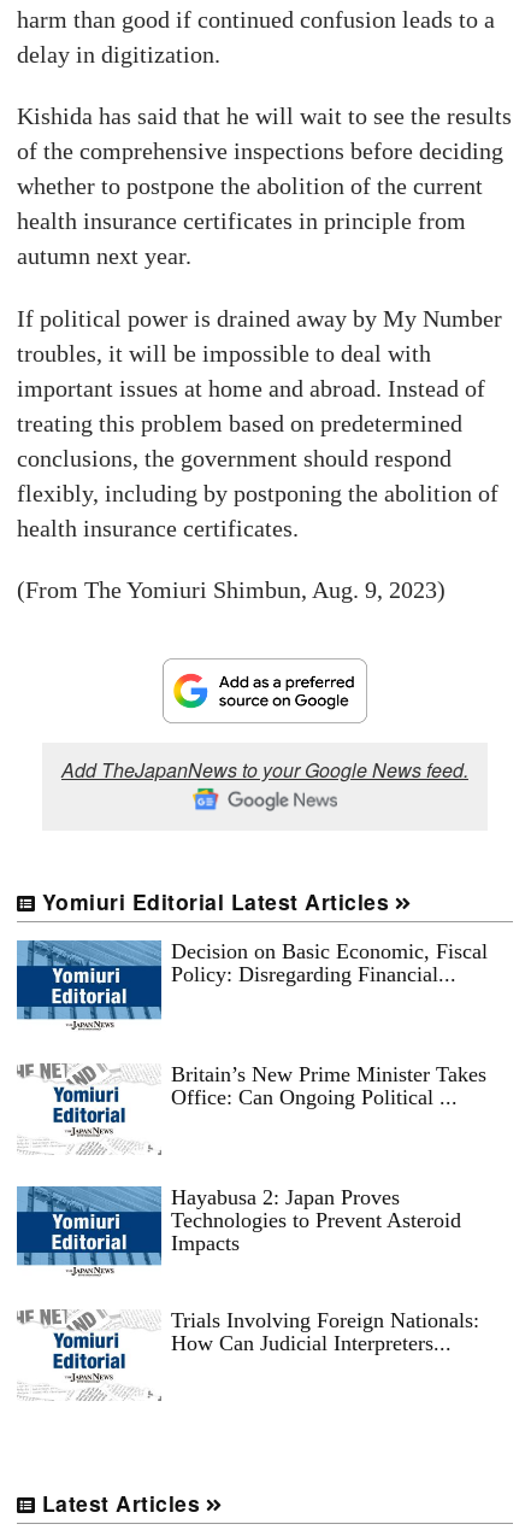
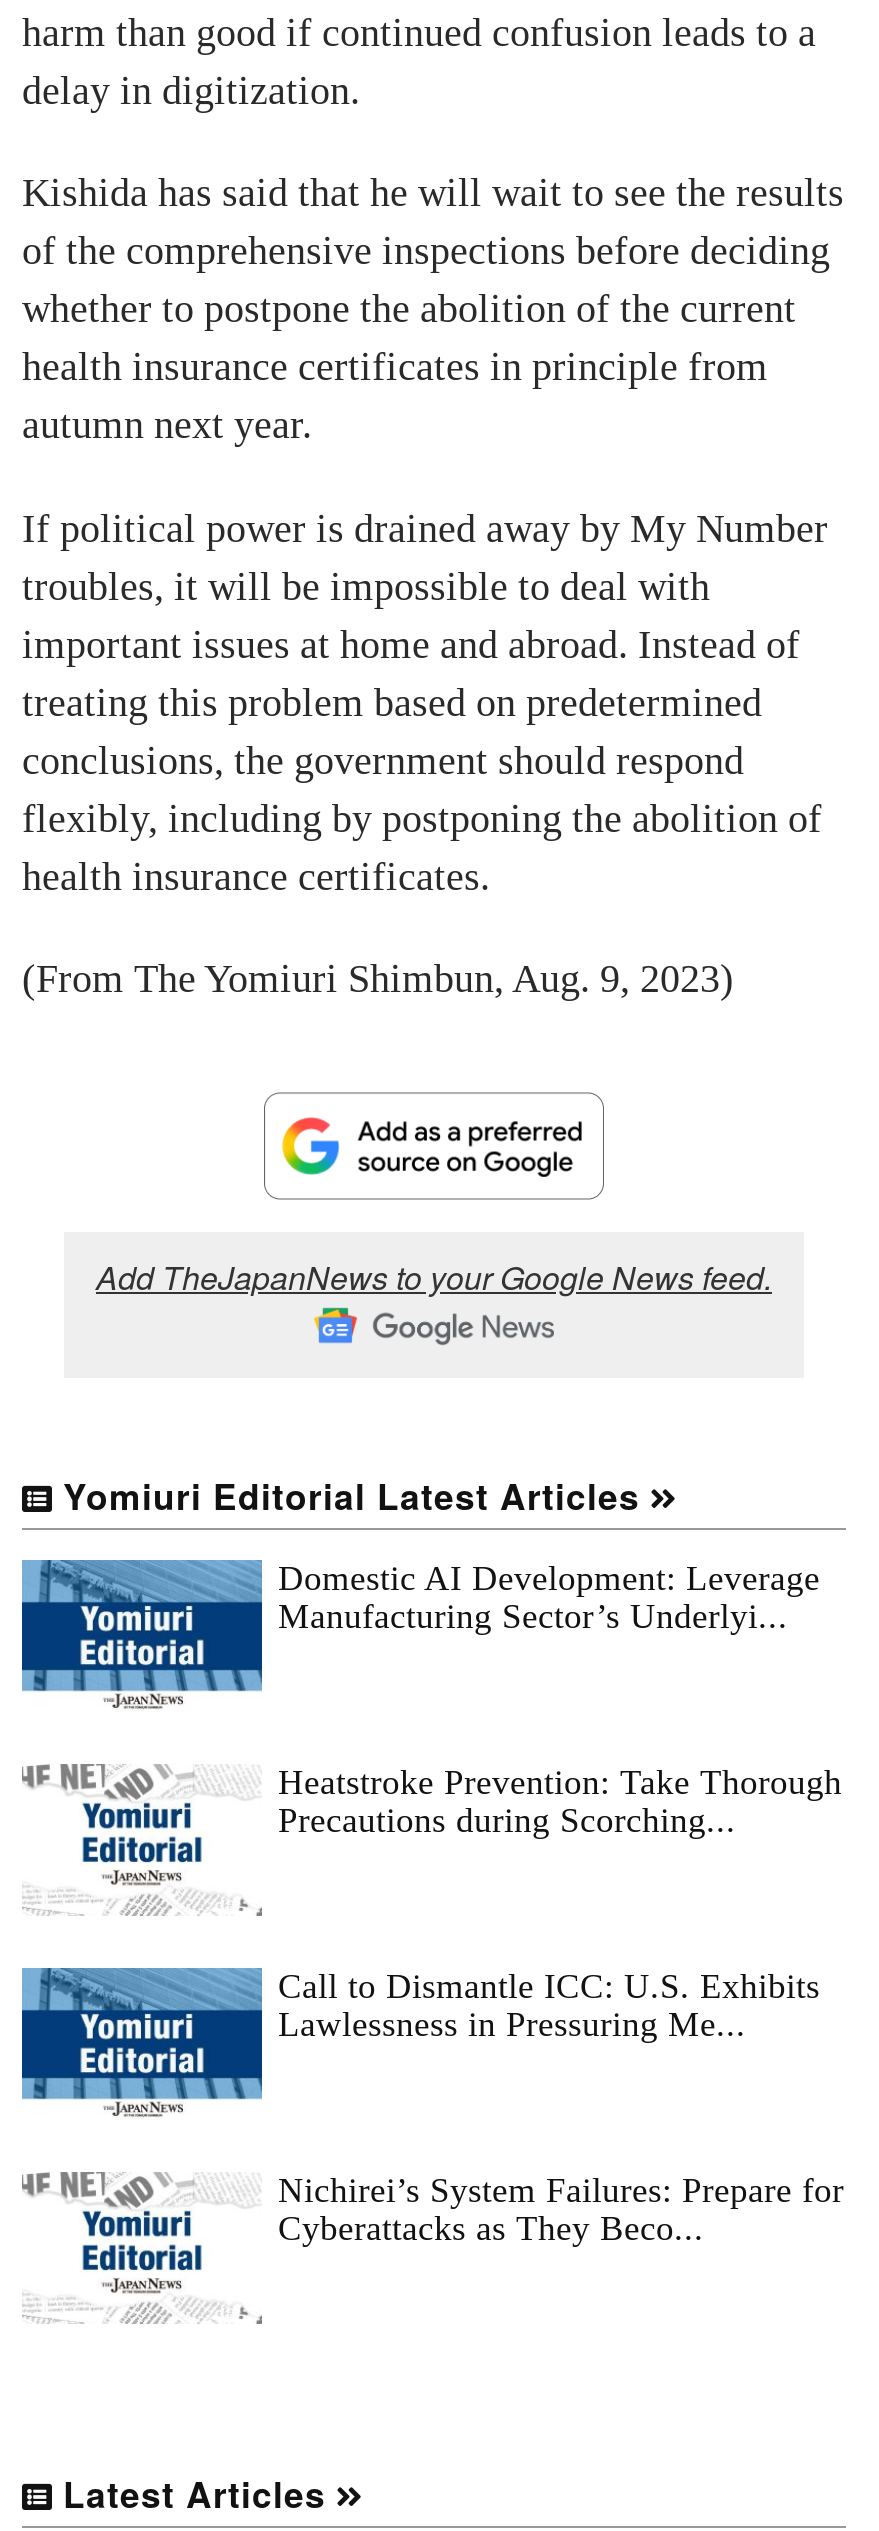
[171,939,488,986] Decision on Basic Economic, Fiscal | Policy: Disregarding Financial... -> [278,1558,820,1636] Domestic AI Development: Leverage | Manufacturing Sector’s Underlyi...
[171,1062,486,1109] Britain’s New Prime Minister Takes | Office: Can Ongoing Political ... -> [278,1762,842,1840] Heatstroke Prevention: Take Thorough | Precautions during Scorching...
[171,1185,461,1255] Hayabusa 2: Japan Proves | Technologies to Prevent Asteroid | Impacts -> [278,1966,820,2044] Call to Dismantle ICC: U.S. Exhibits | Lawlessness in Pressuring Me...
[171,1308,479,1355] Trials Involving Foreign Nationals: | How Can Judicial Interpreters... -> [278,2170,844,2248] Nichirei’s System Failures: Prepare for | Cyberattacks as They Beco...

